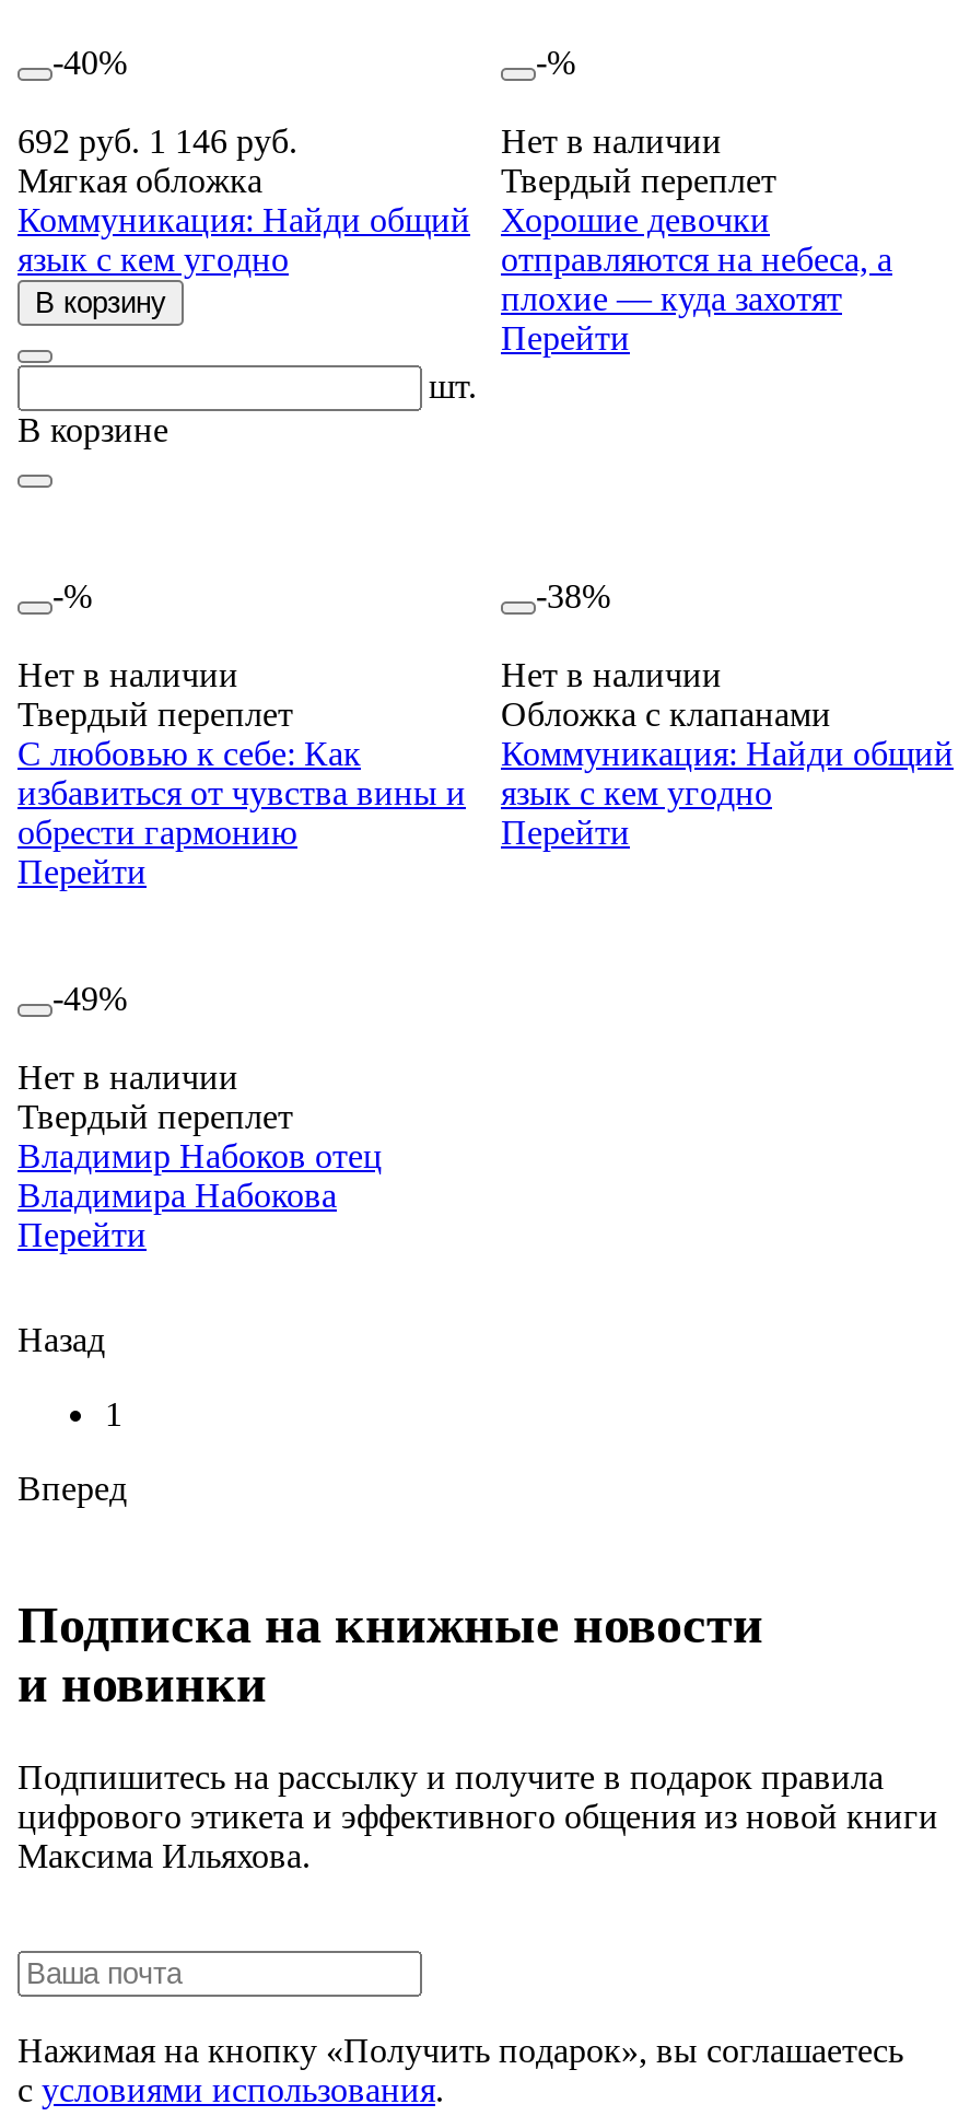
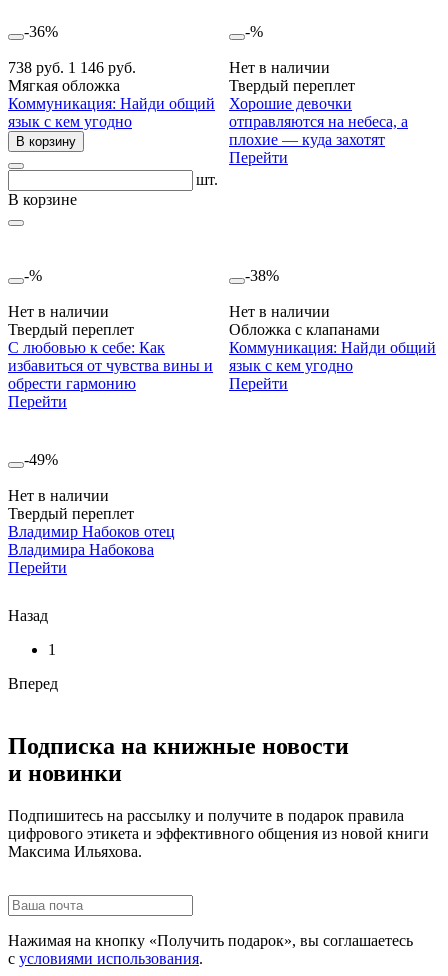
[52,45,127,82] -40% -> [24,23,58,40] -36%
[17,123,297,161] 692 руб. 1 146 руб. -> [8,59,136,76] 738 руб. 1 146 руб.

